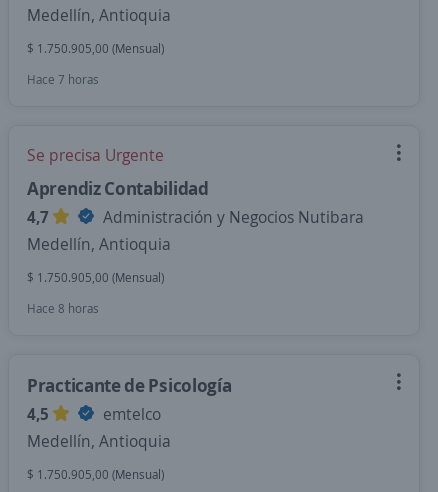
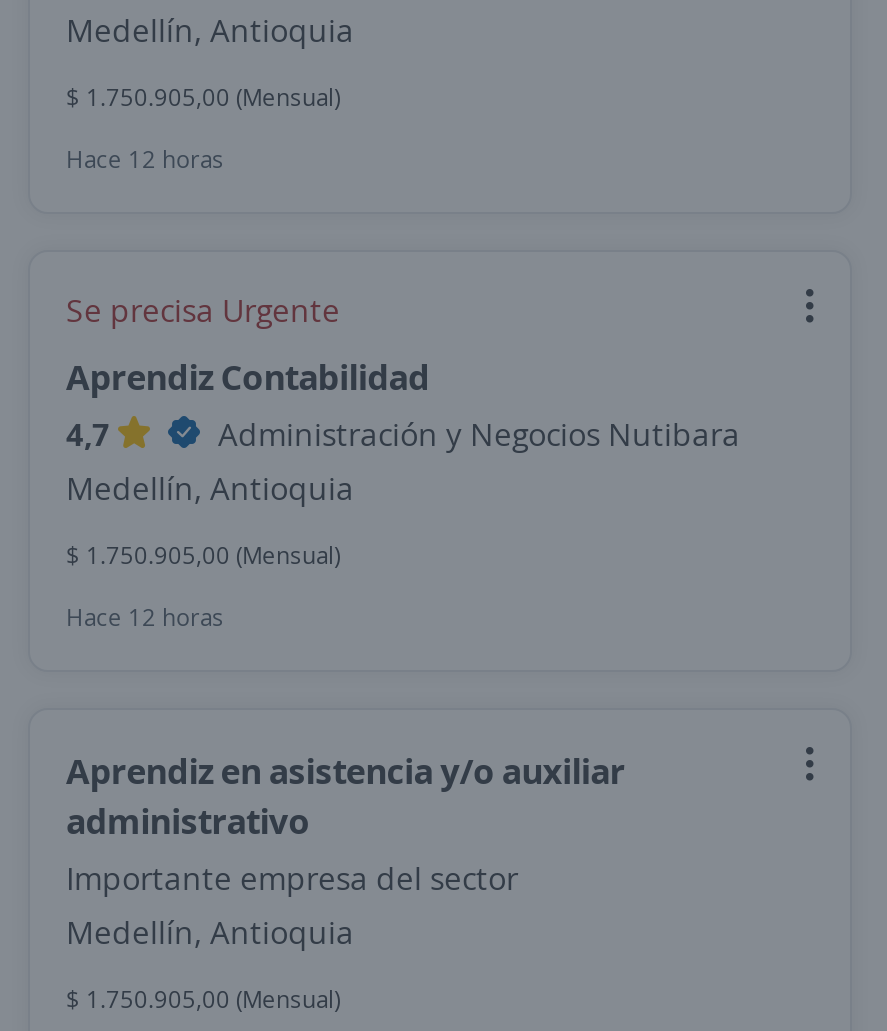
[27,71,99,88] Hace 7 horas -> [66,142,224,176] Hace 12 horas
[27,300,99,317] Hace 8 horas -> [66,600,224,634] Hace 12 horas
[27,373,231,425] Practicante de Psicología | 4,5 | emtelco -> [66,746,625,900] Aprendiz en asistencia y/o auxiliar | administrativo | Importante empresa del sector

